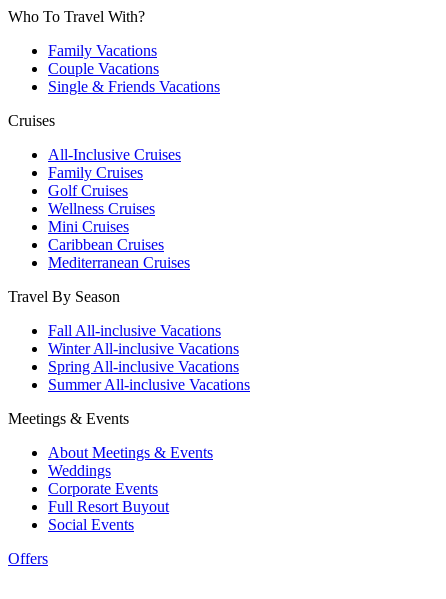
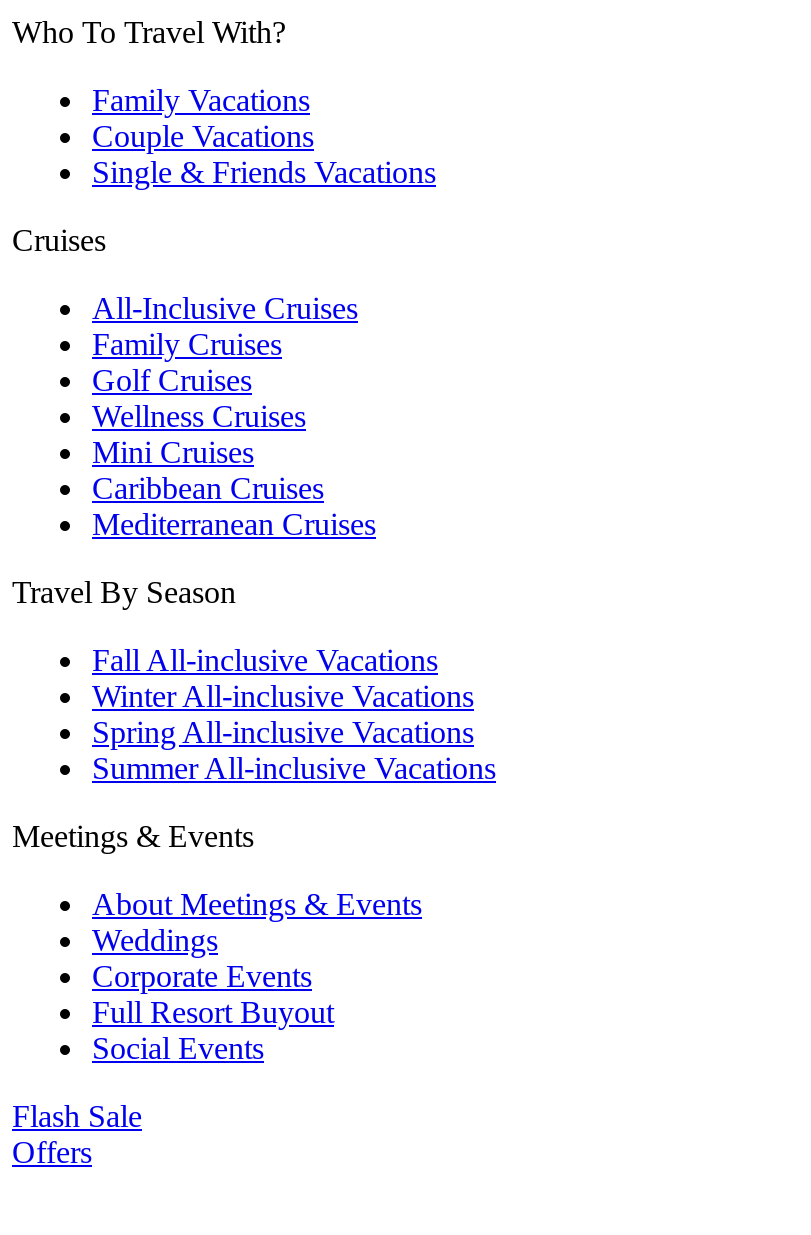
none -> [12,1100,142,1134] Flash Sale

